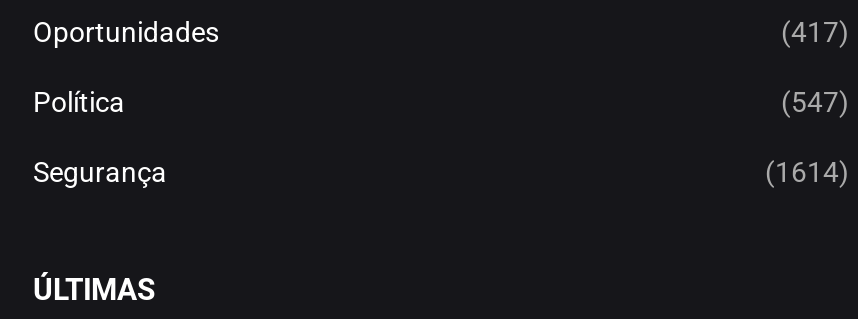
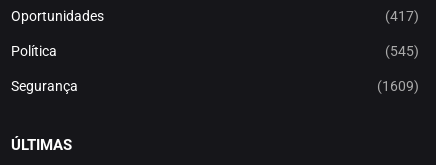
[781,87,849,119] (547) -> [385,43,419,59] (545)
[765,157,849,189] (1614) -> [377,78,419,94] (1609)

